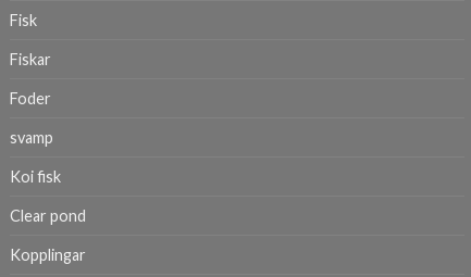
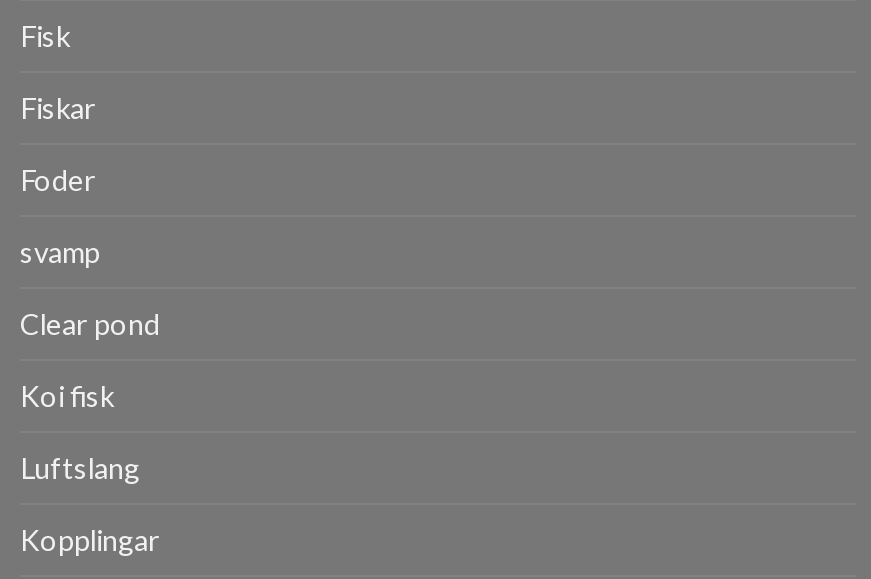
none -> [20,451,140,485] Luftslang
moved [10,206,86,225] -> [20,307,160,341]: Clear pond

